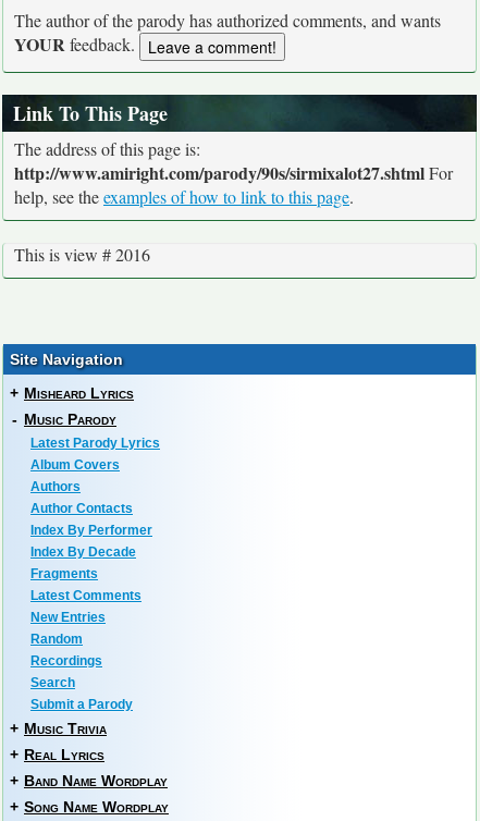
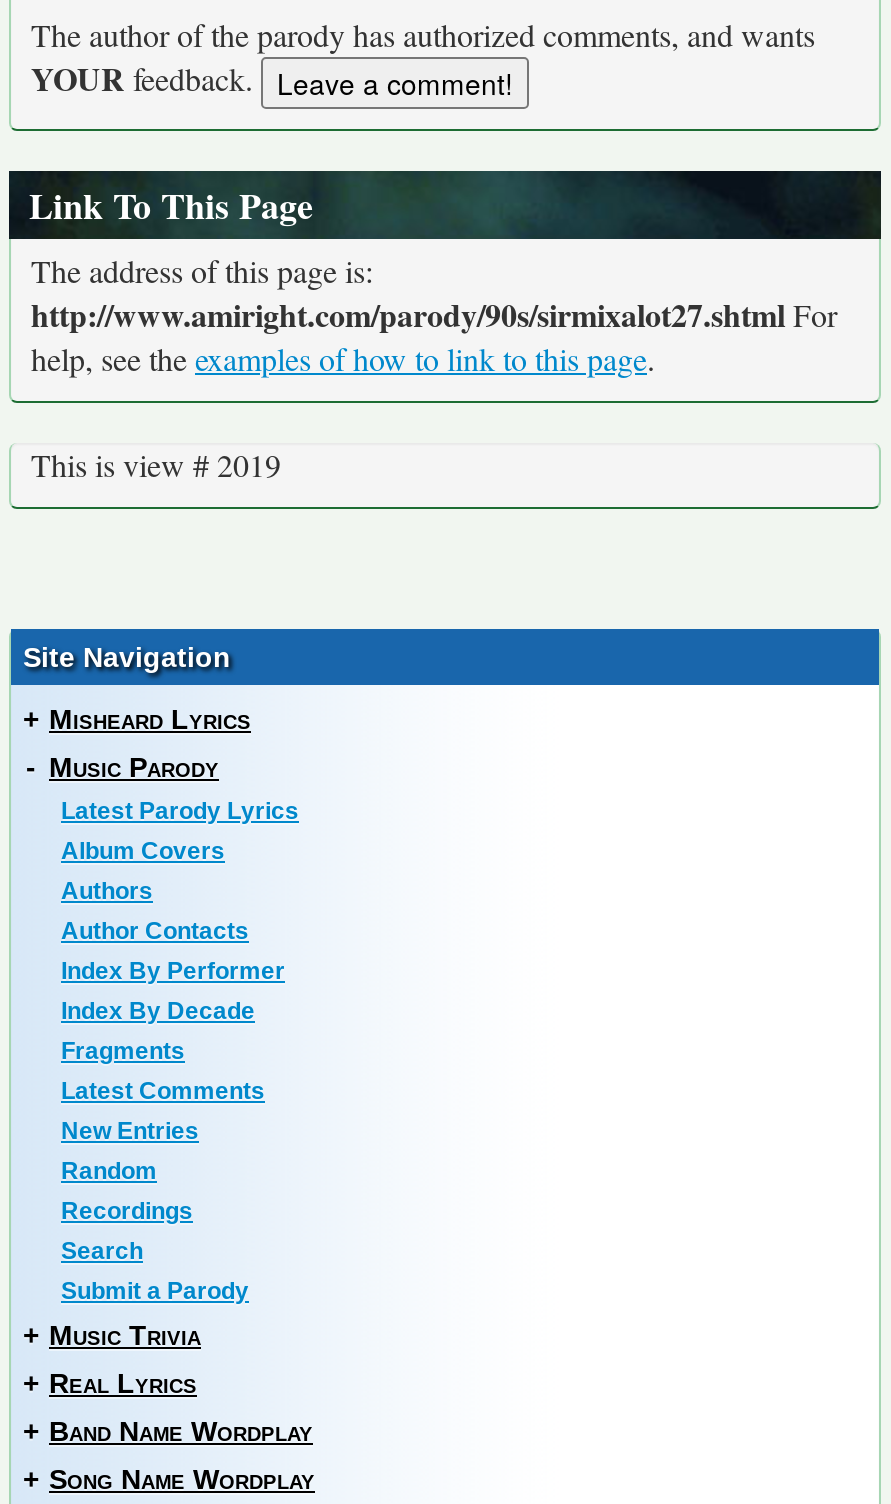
[14,243,150,266] This is view # 2016 -> [31,444,281,486] This is view # 2019

